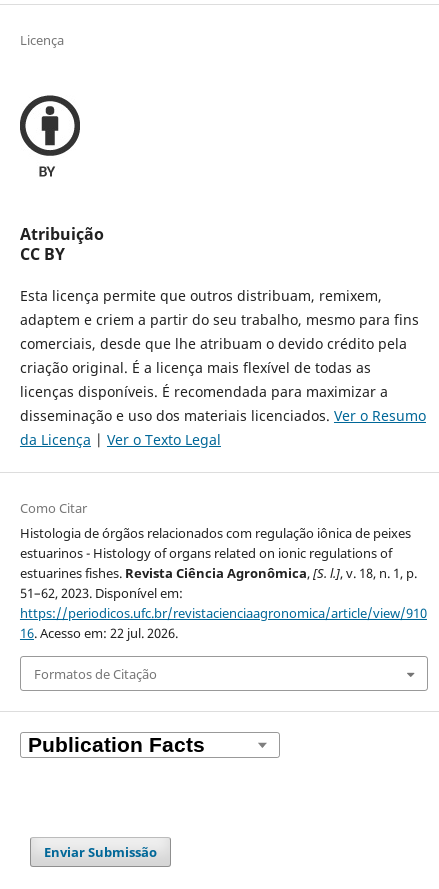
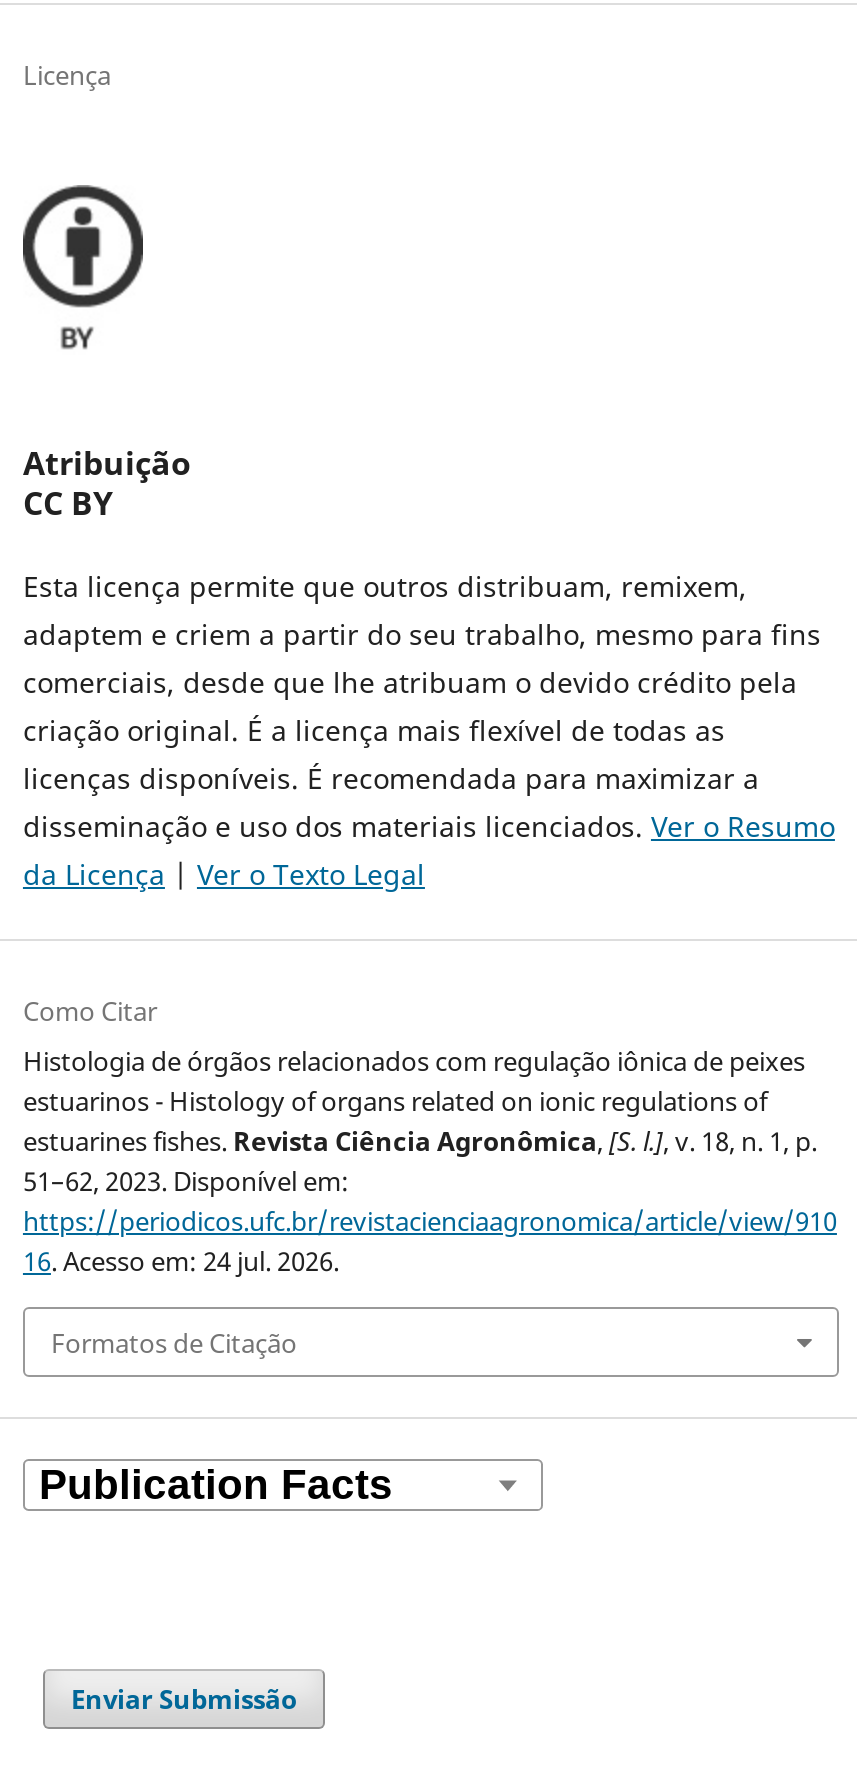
[20,624,178,642] 16. Acesso em: 22 jul. 2026. -> [23,1243,339,1279] 16. Acesso em: 24 jul. 2026.

